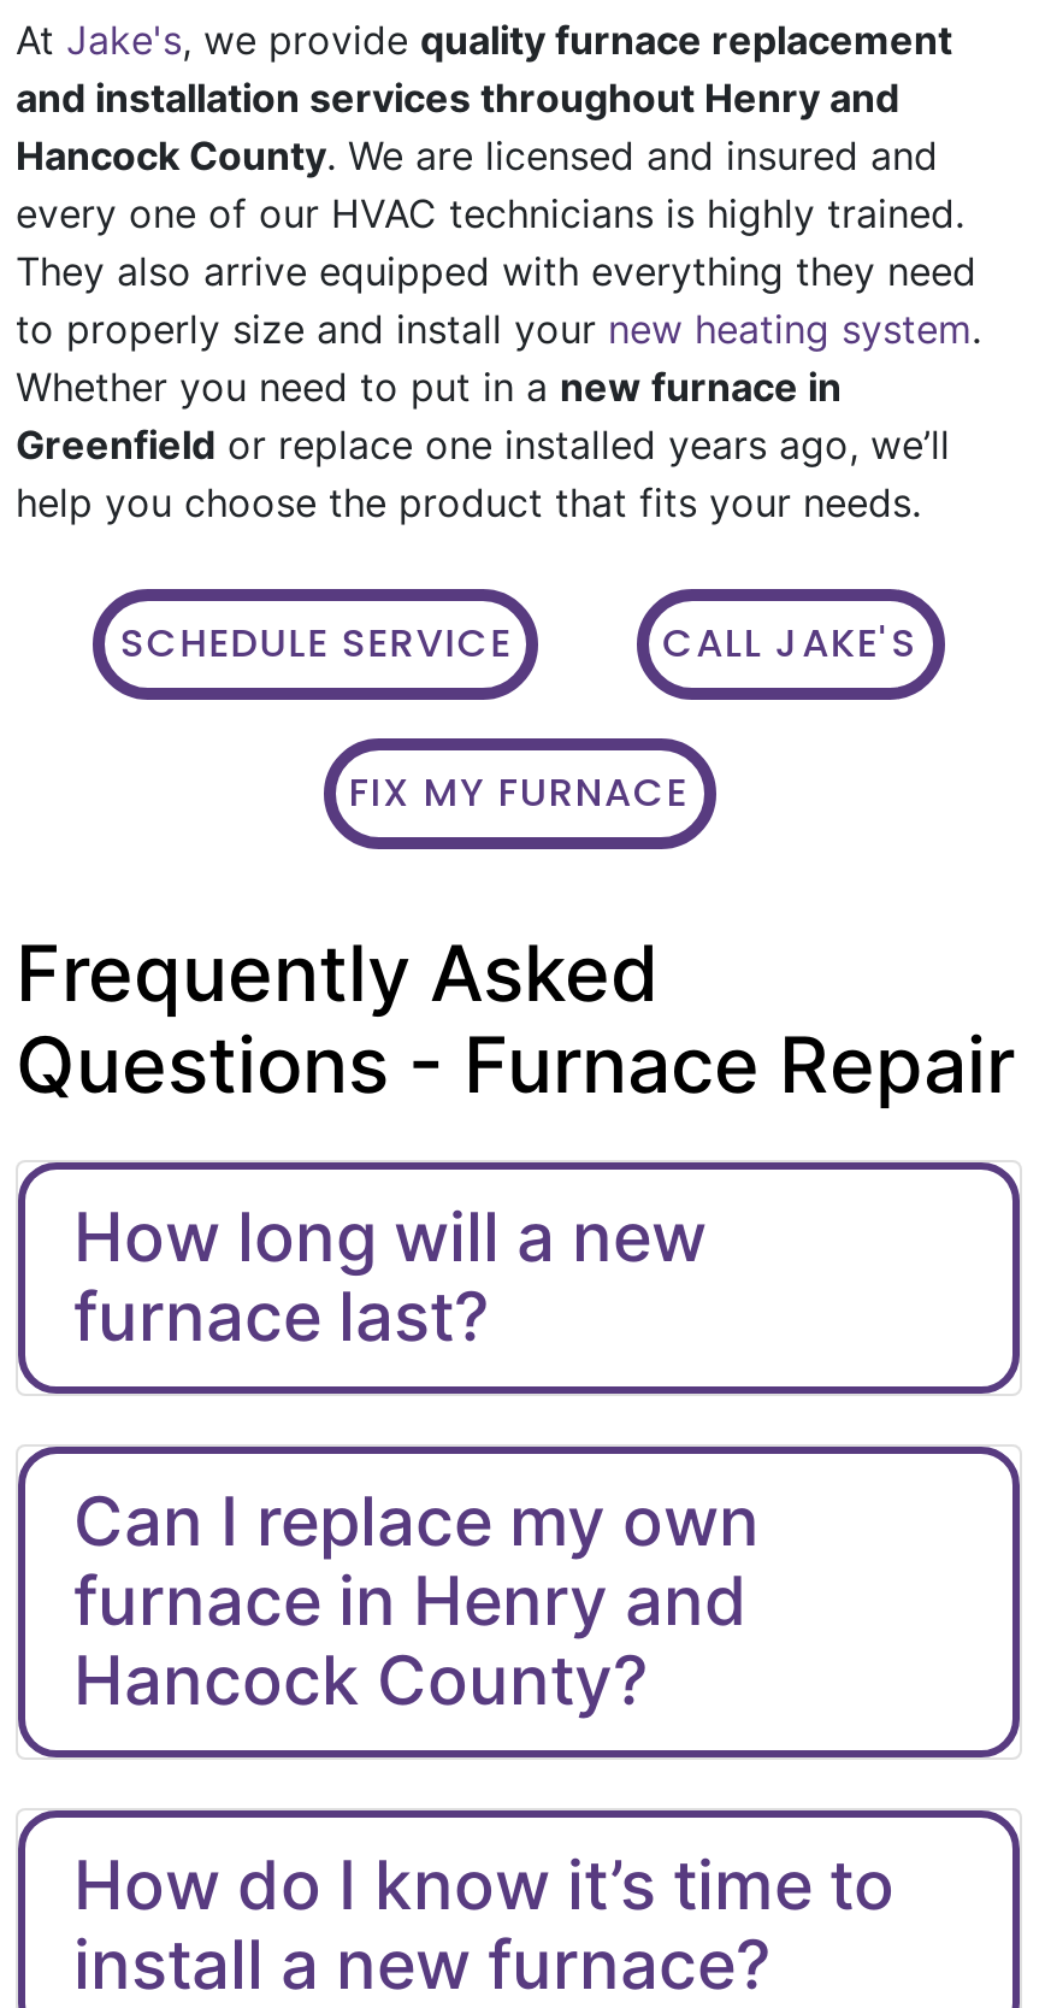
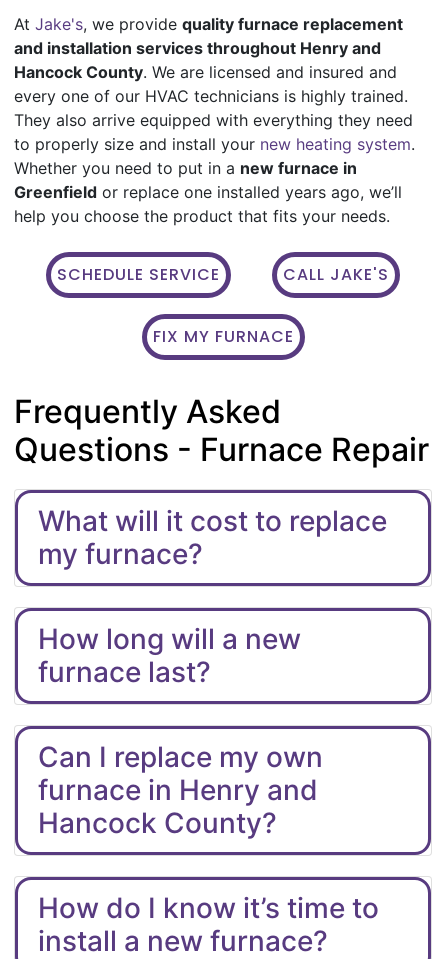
none -> [38,504,387,571] What will it cost to replace | my furnace?

